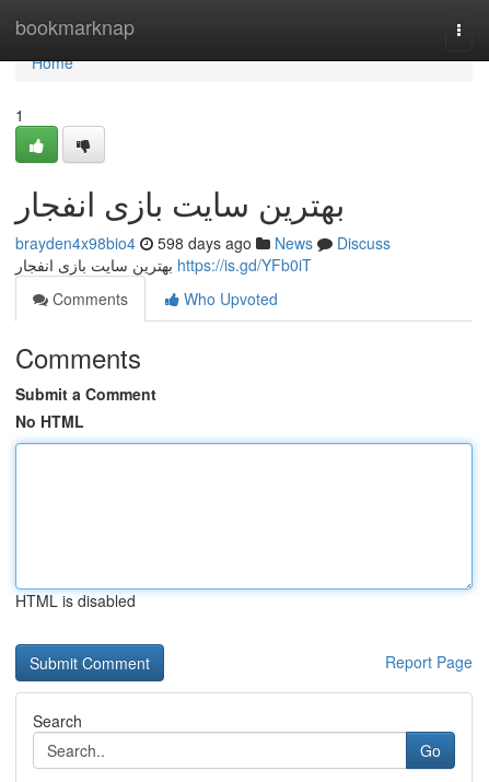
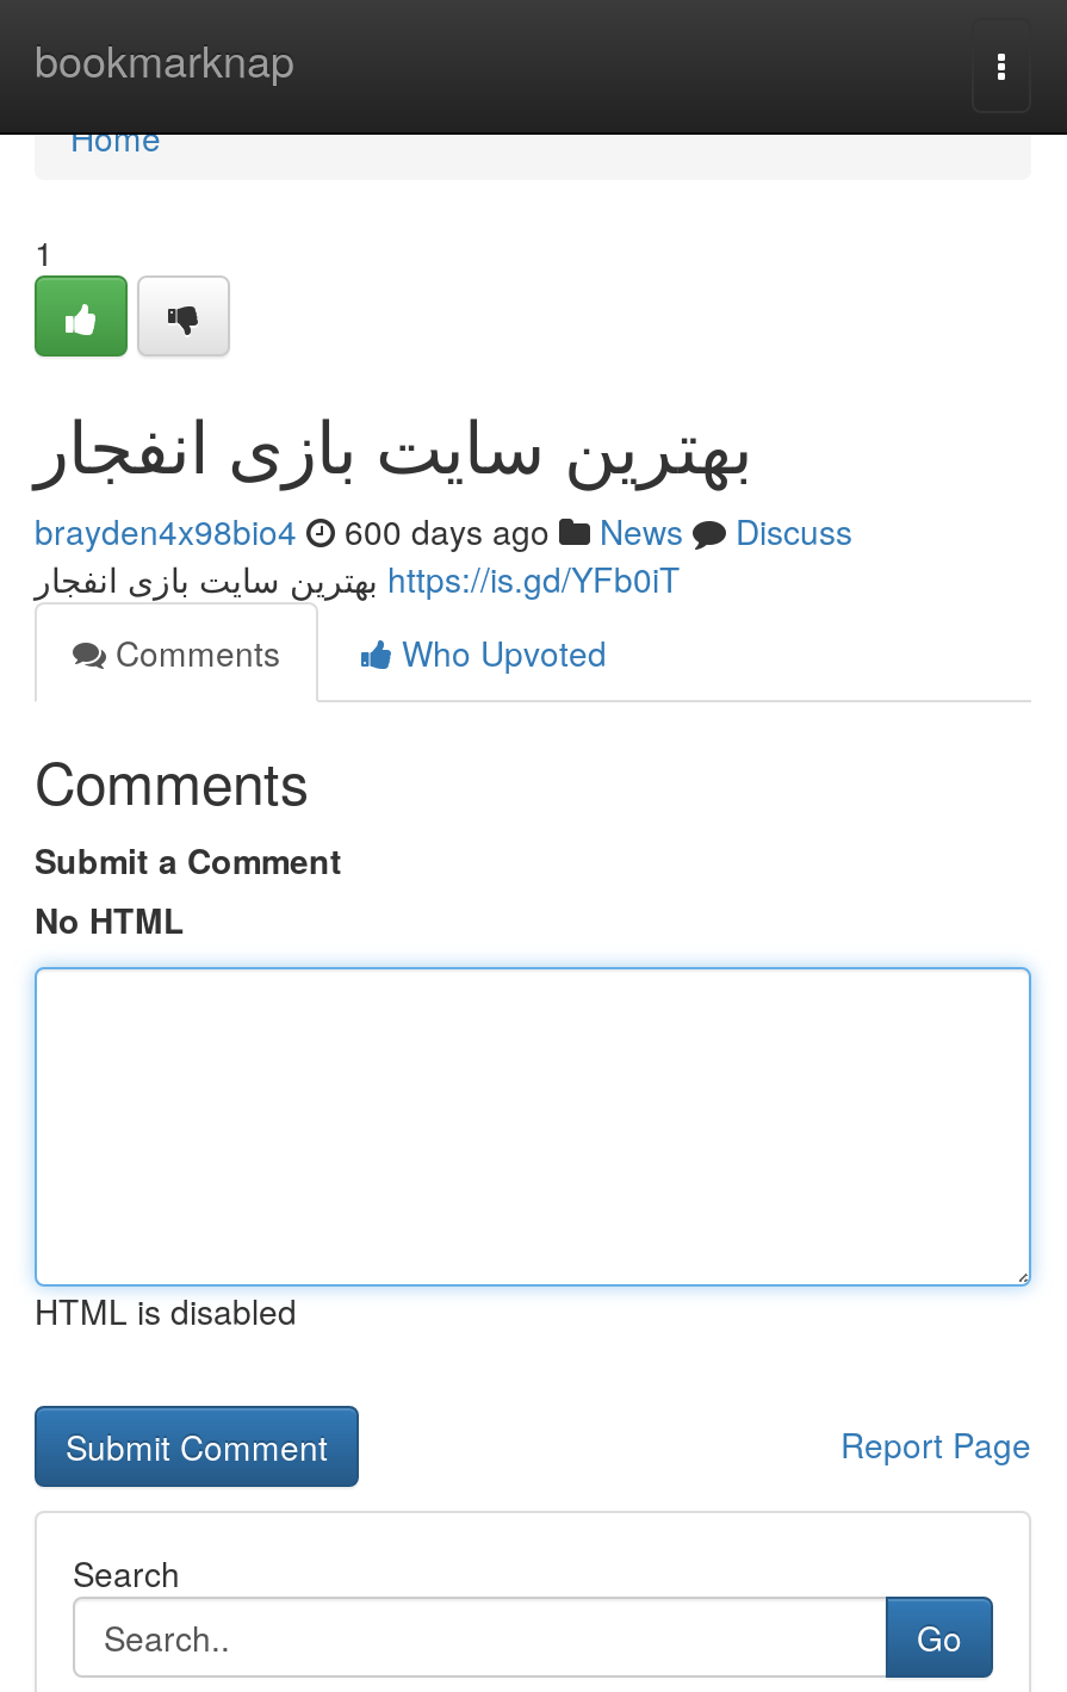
[15,232,391,254] brayden4x98bio4 598 days ago News Discuss -> [35,507,852,554] brayden4x98bio4 600 days ago News Discuss

